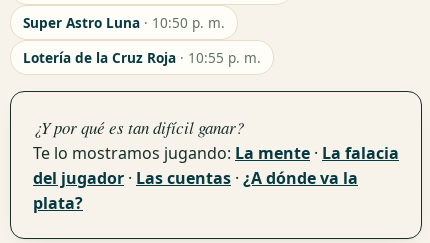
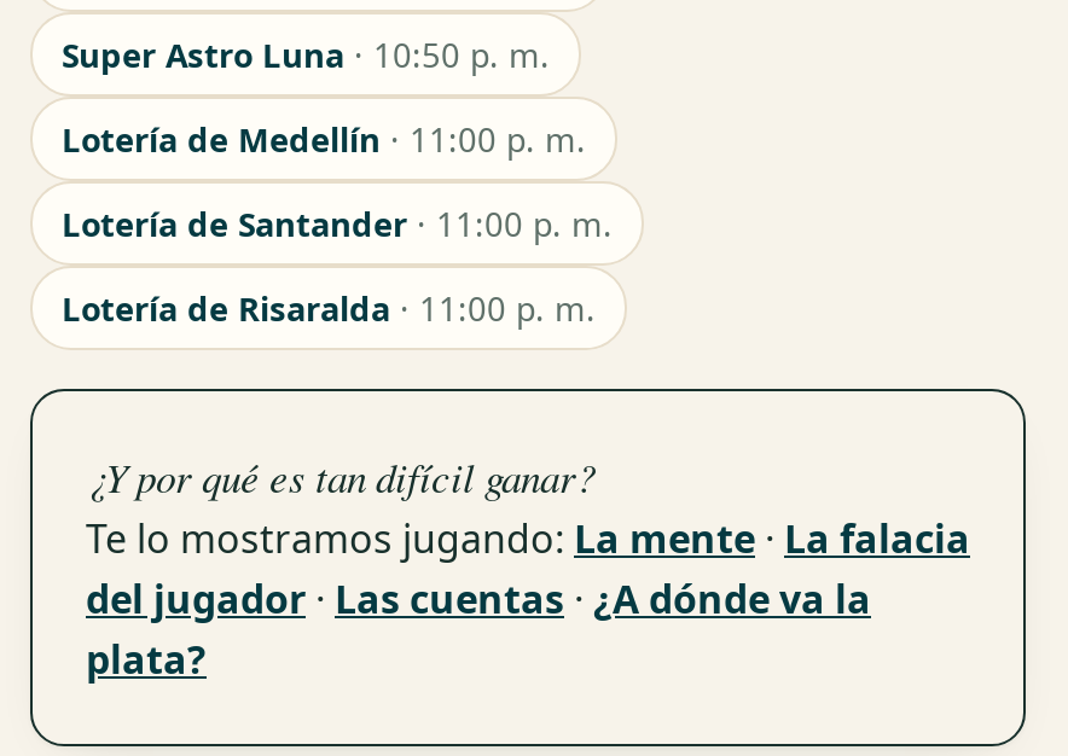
[23,48,261,67] Lotería de la Cruz Roja · 10:55 p. m. -> [62,115,613,330] Lotería de Medellín · 11:00 p. m. | Lotería de Santander · 11:00 p. m. | Lotería de Risaralda · 11:00 p. m.

